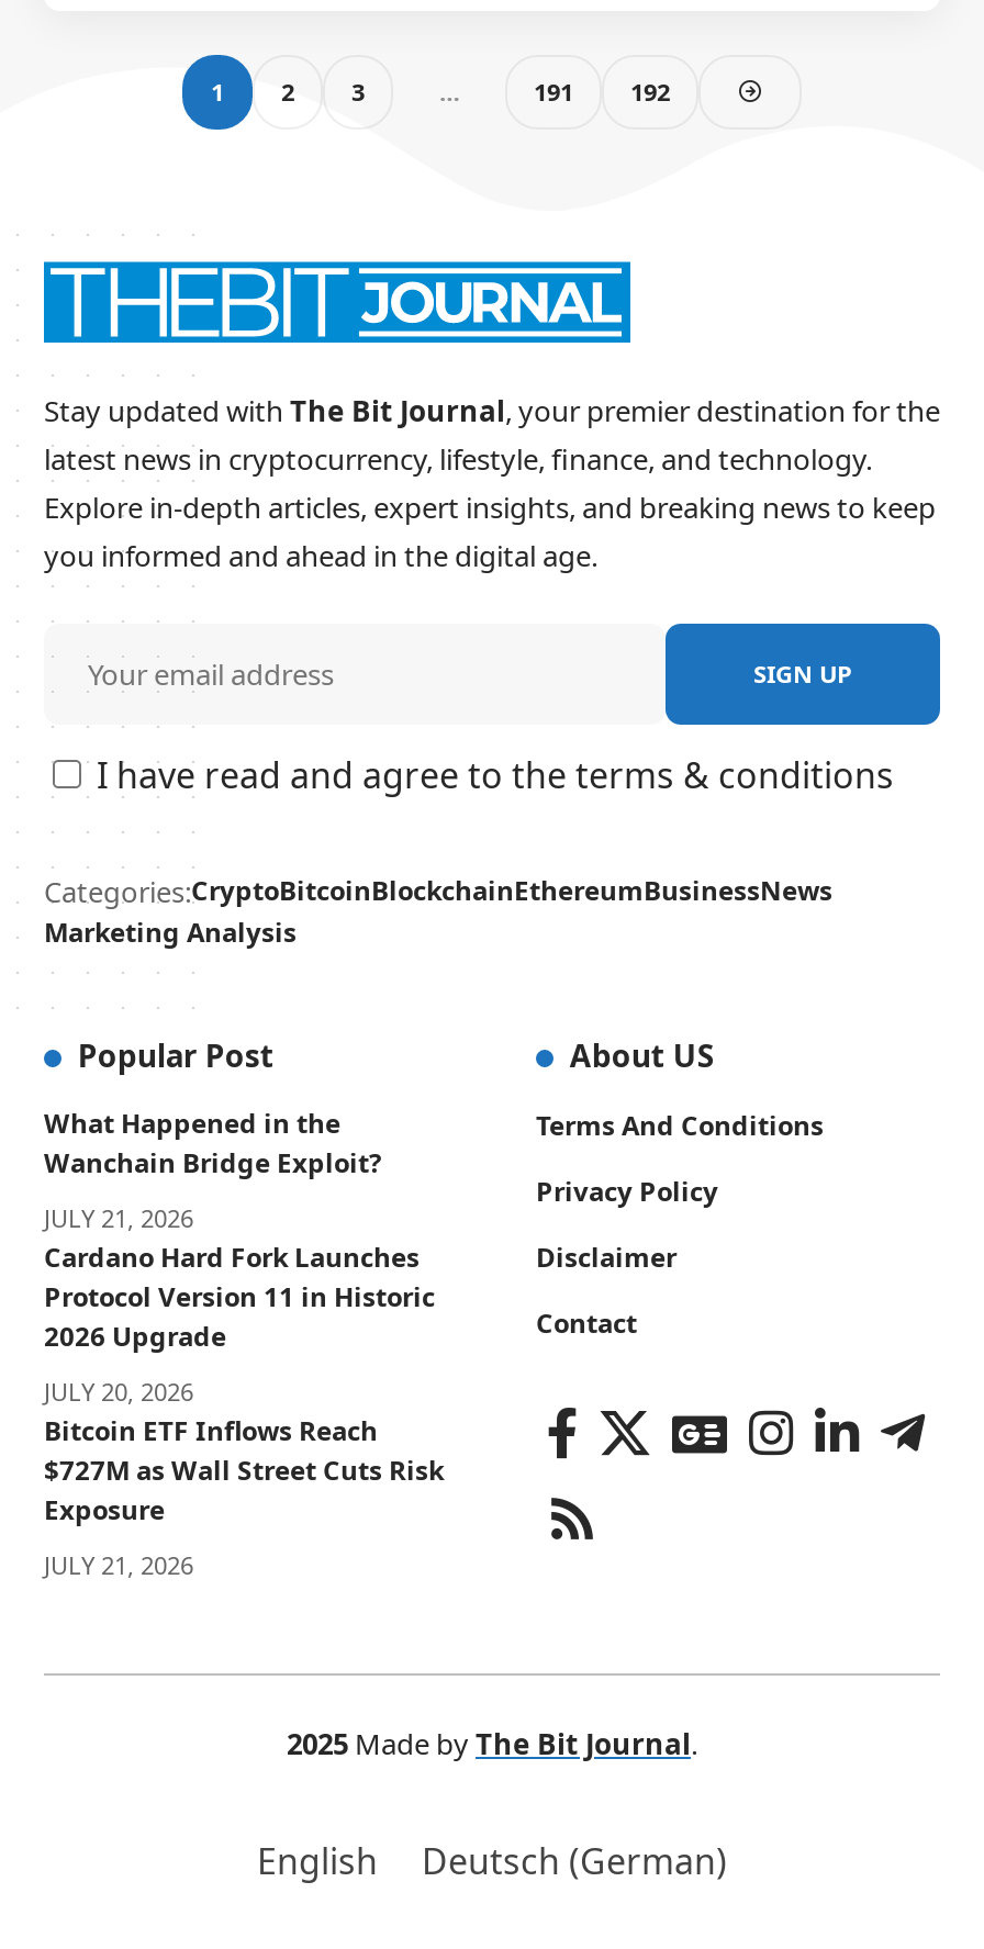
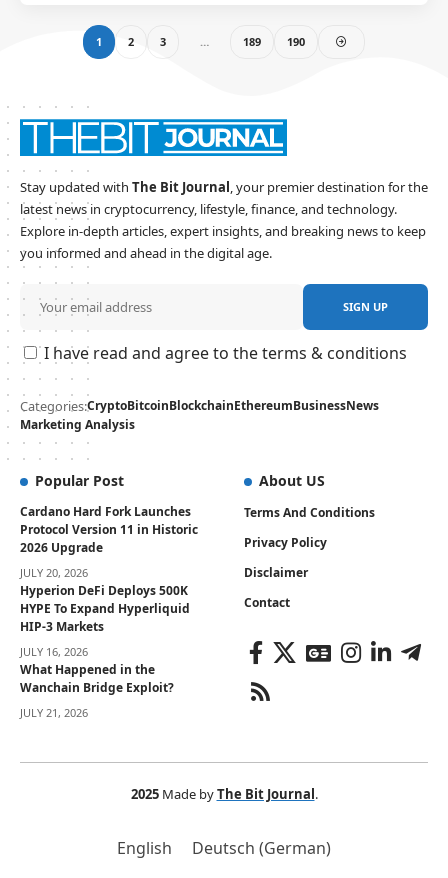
[534,75,573,108] 191 -> [243,34,261,49] 189
[630,75,670,108] 192 -> [287,34,305,49] 190
moved [44,1104,382,1181] -> [20,661,174,696]: What Happened in the | Wanchain Bridge Exploit?
[44,1201,193,1234] JULY 21, 2026 -> none
moved [44,1238,435,1407] -> [20,503,198,580]: Cardano Hard Fork Launches | Protocol Version 11 in Historic | 2026 Upgrade | JULY 20, 2026
[44,1412,444,1528] Bitcoin ETF Inflows Reach | $727M as Wall Street Cuts Risk | Exposure -> [20,582,190,659] Hyperion DeFi Deploys 500K | HYPE To Expand Hyperliquid | HIP-3 Markets | JULY 16, 2026

